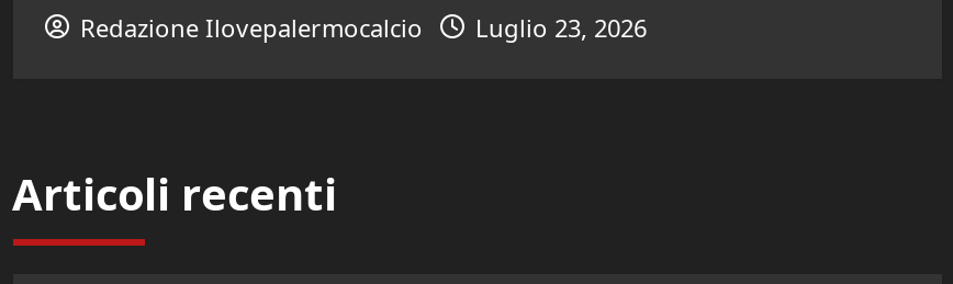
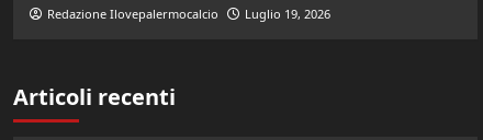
[80,11,647,44] Redazione Ilovepalermocalcio Luglio 23, 2026 -> [47,5,330,22] Redazione Ilovepalermocalcio Luglio 19, 2026

